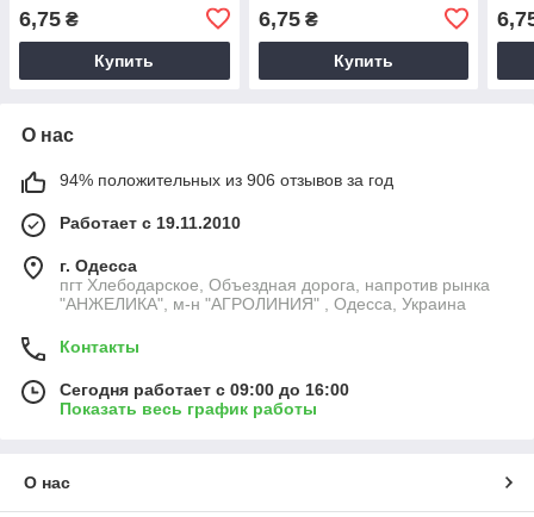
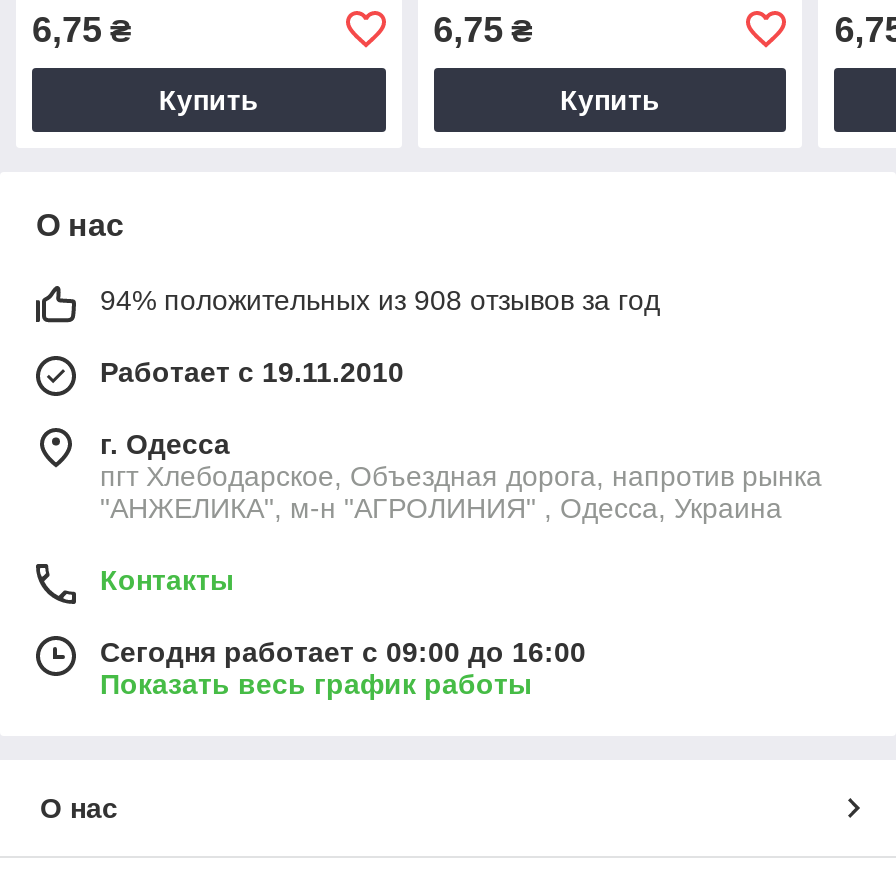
[60,170,393,189] 94% положительных из 906 отзывов за год -> [100,284,660,316] 94% положительных из 908 отзывов за год

